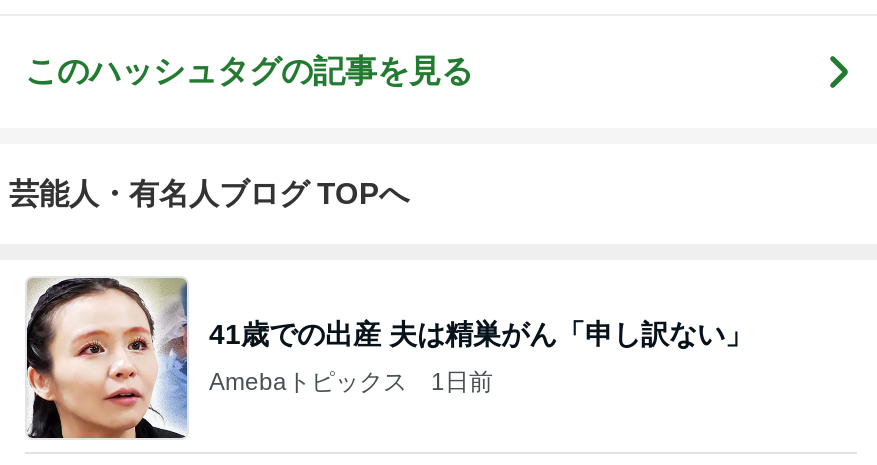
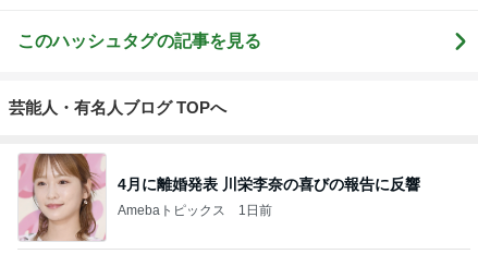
[25,276,753,440] [image] | 41歳での出産 夫は精巣がん「申し訳ない」 -> [17,153,420,242] [image] | 4月に離婚発表 川栄李奈の喜びの報告に反響

